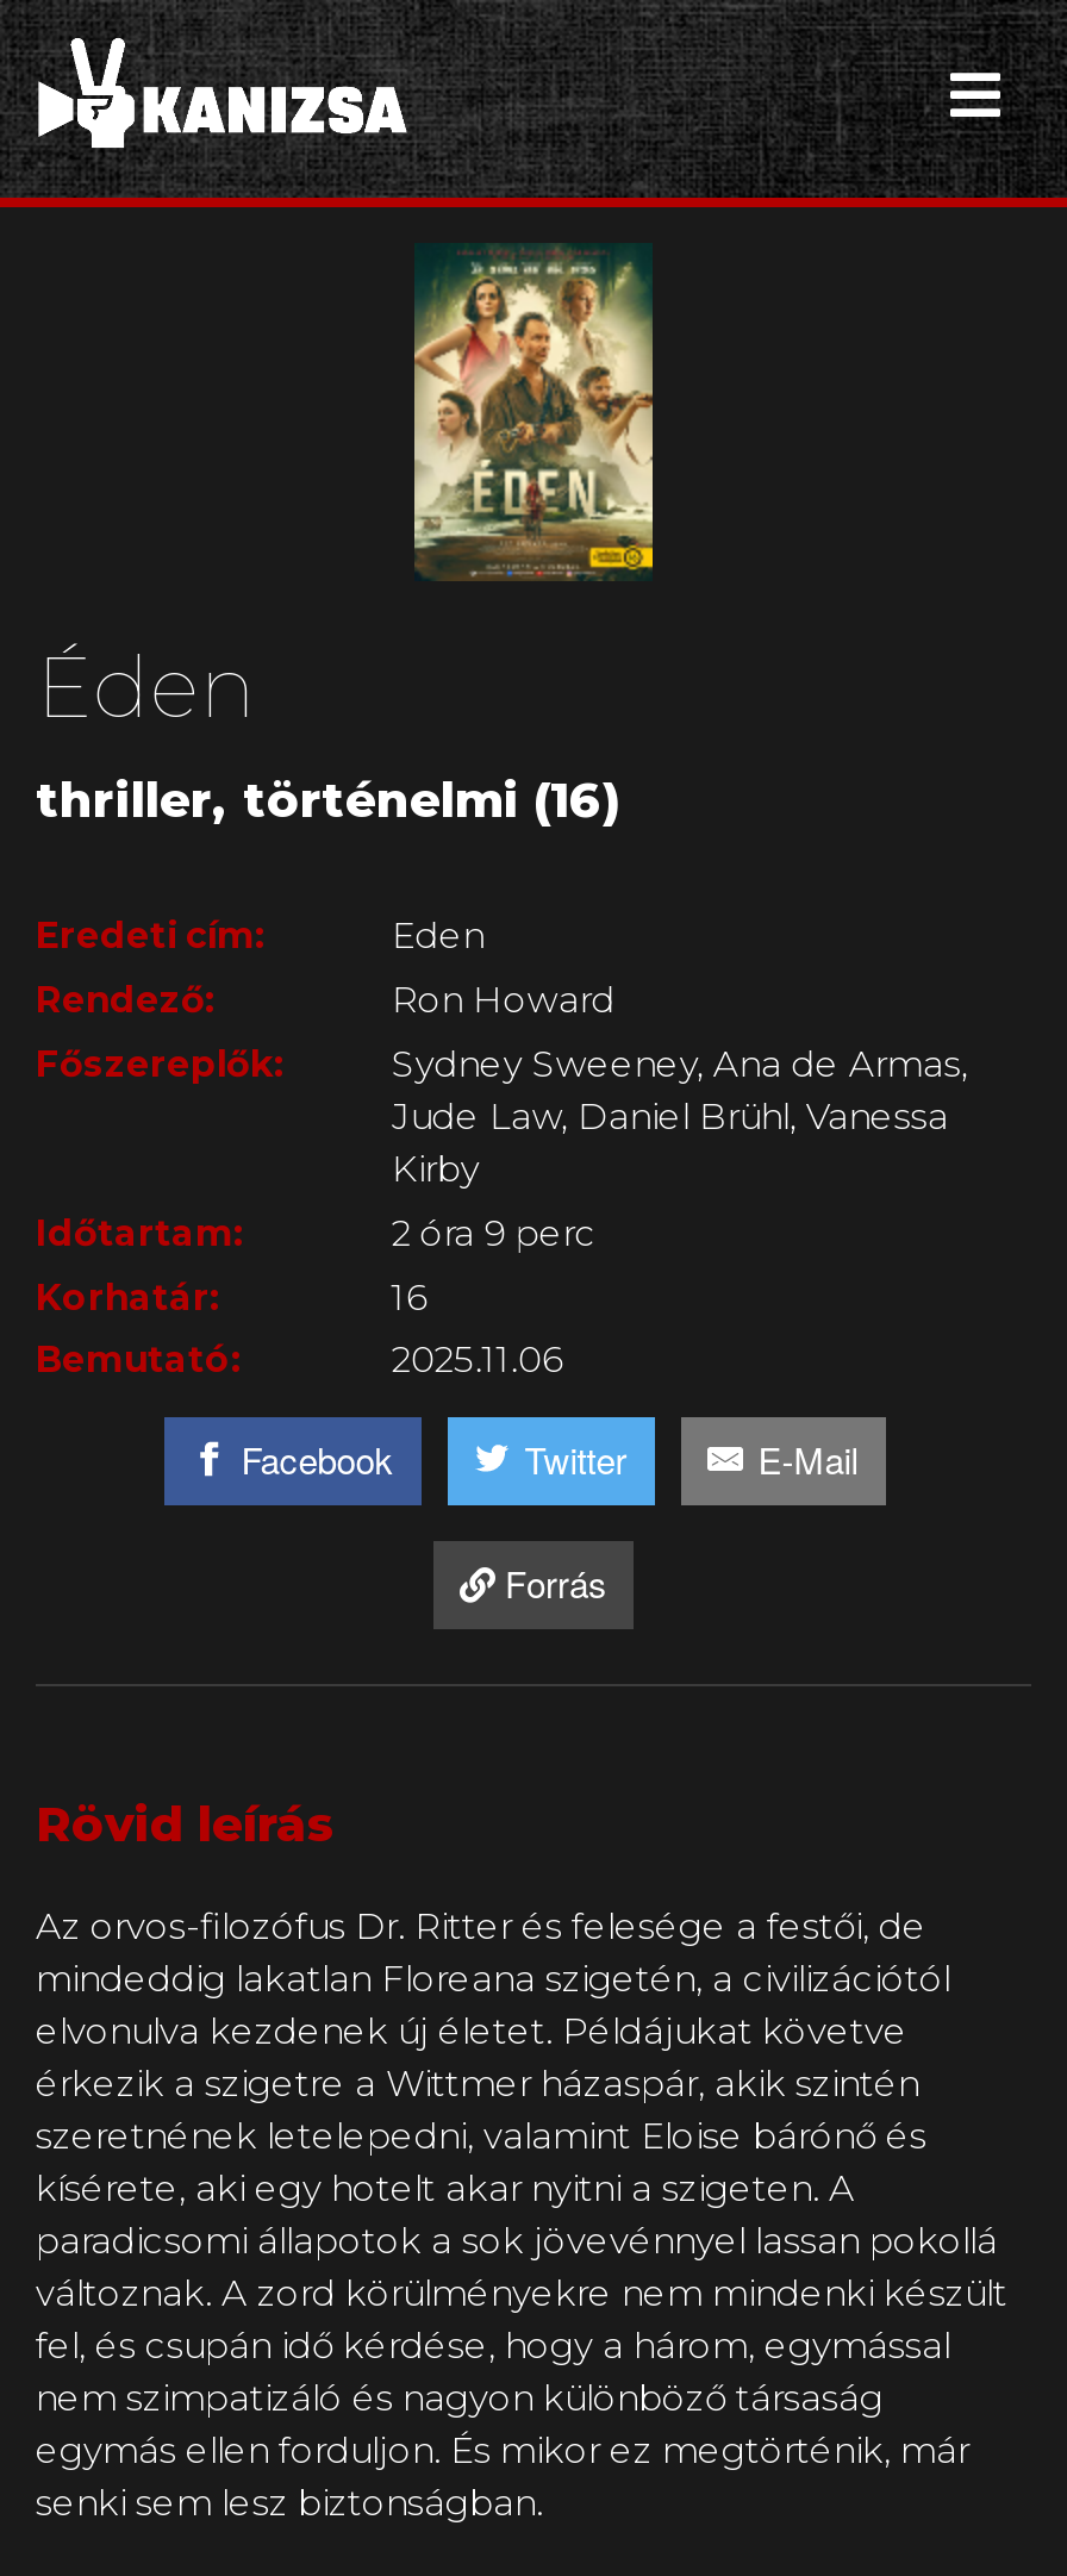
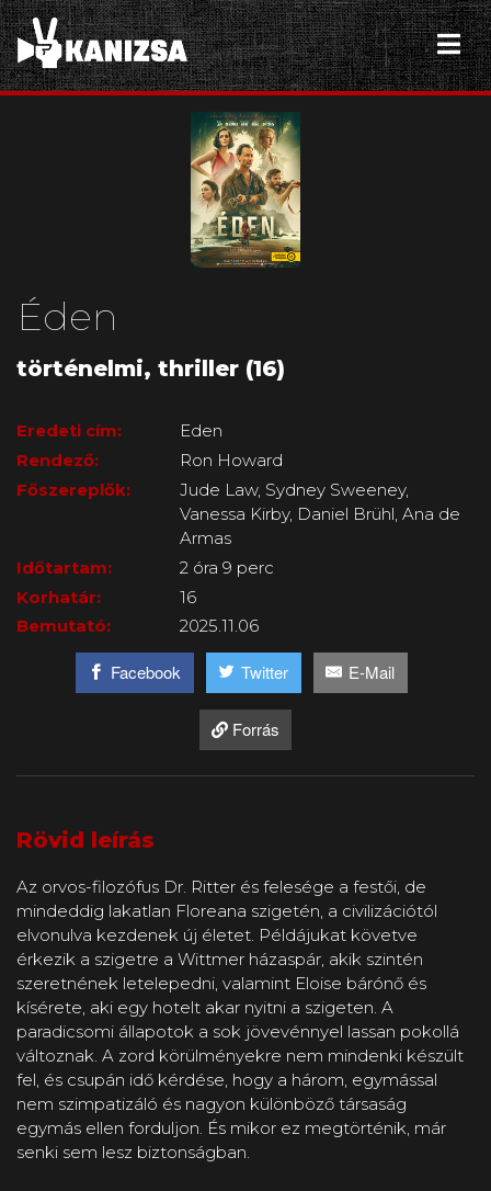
[36,773,619,830] thriller, történelmi (16) -> [16,356,285,382] történelmi, thriller (16)
[391,1041,968,1191] Sydney Sweeney, Ana de Armas, | Jude Law, Daniel Brühl, Vanessa | Kirby -> [180,479,461,548] Jude Law, Sydney Sweeney, | Vanessa Kirby, Daniel Brühl, Ana de | Armas

